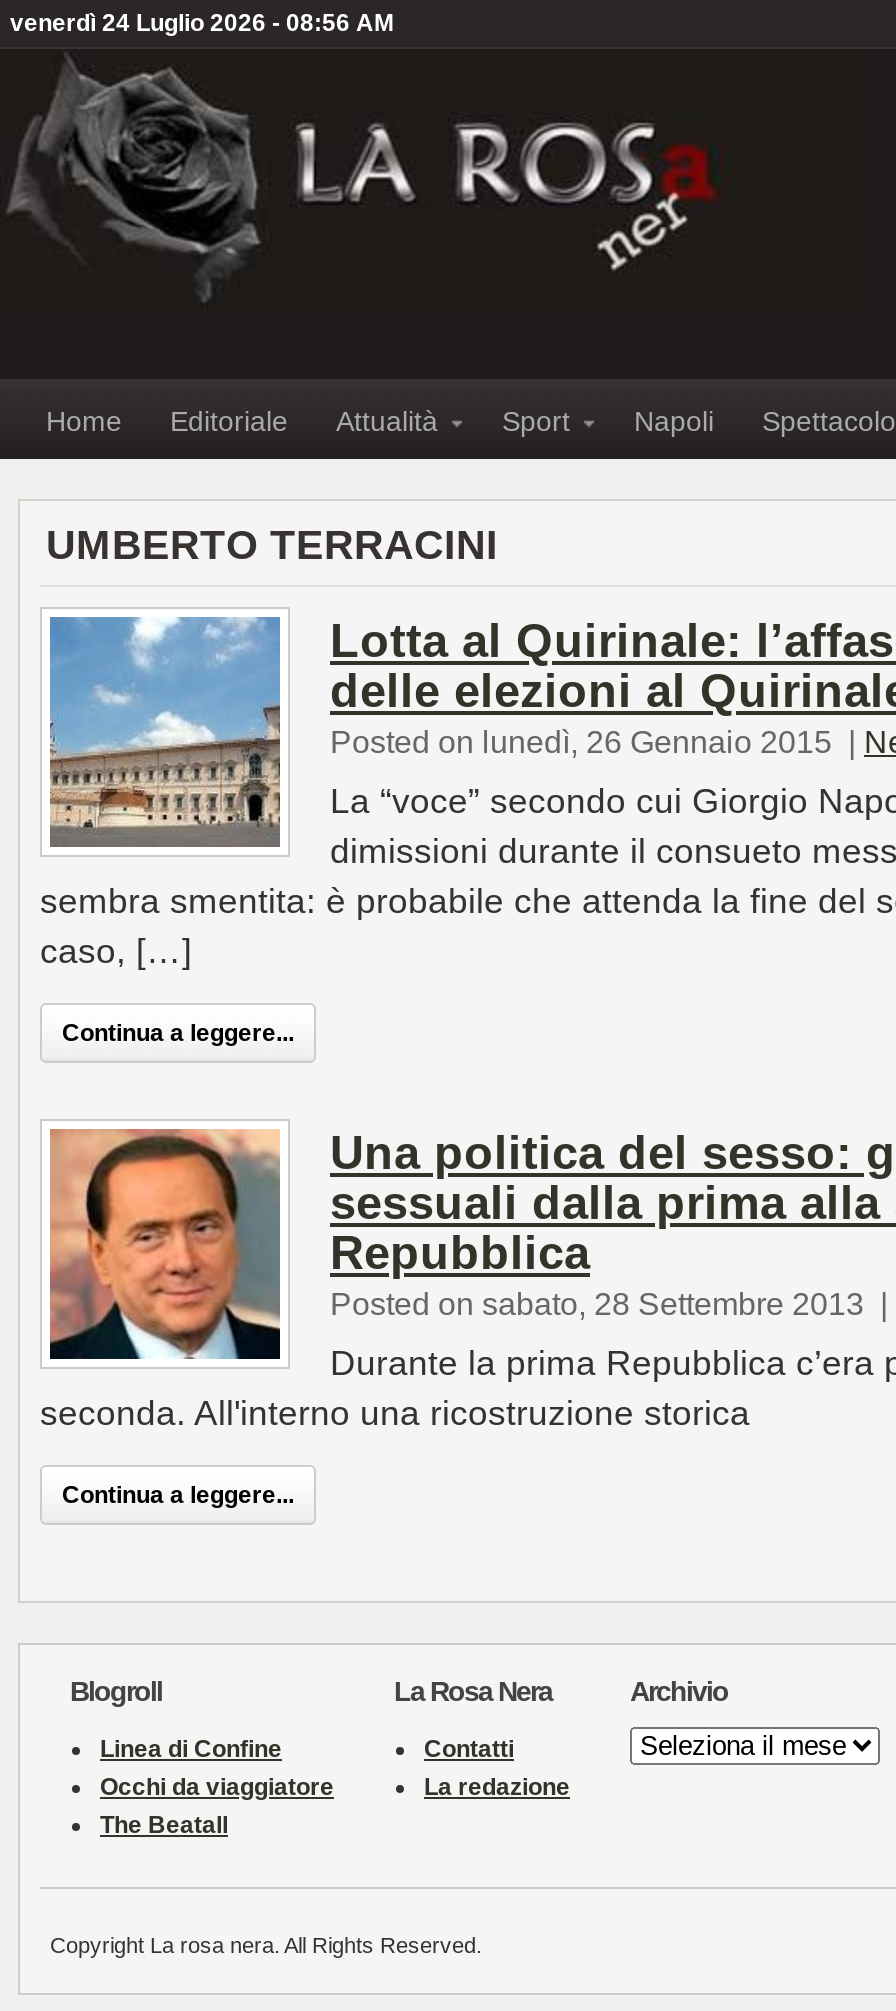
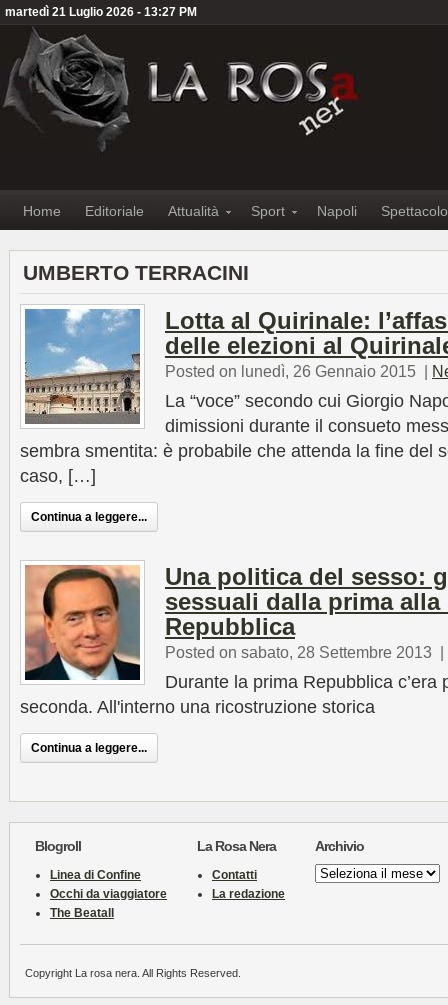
[10,9,394,37] venerdì 24 Luglio 2026 - 08:56 AM -> [5,5,197,19] martedì 21 Luglio 2026 - 13:27 PM

